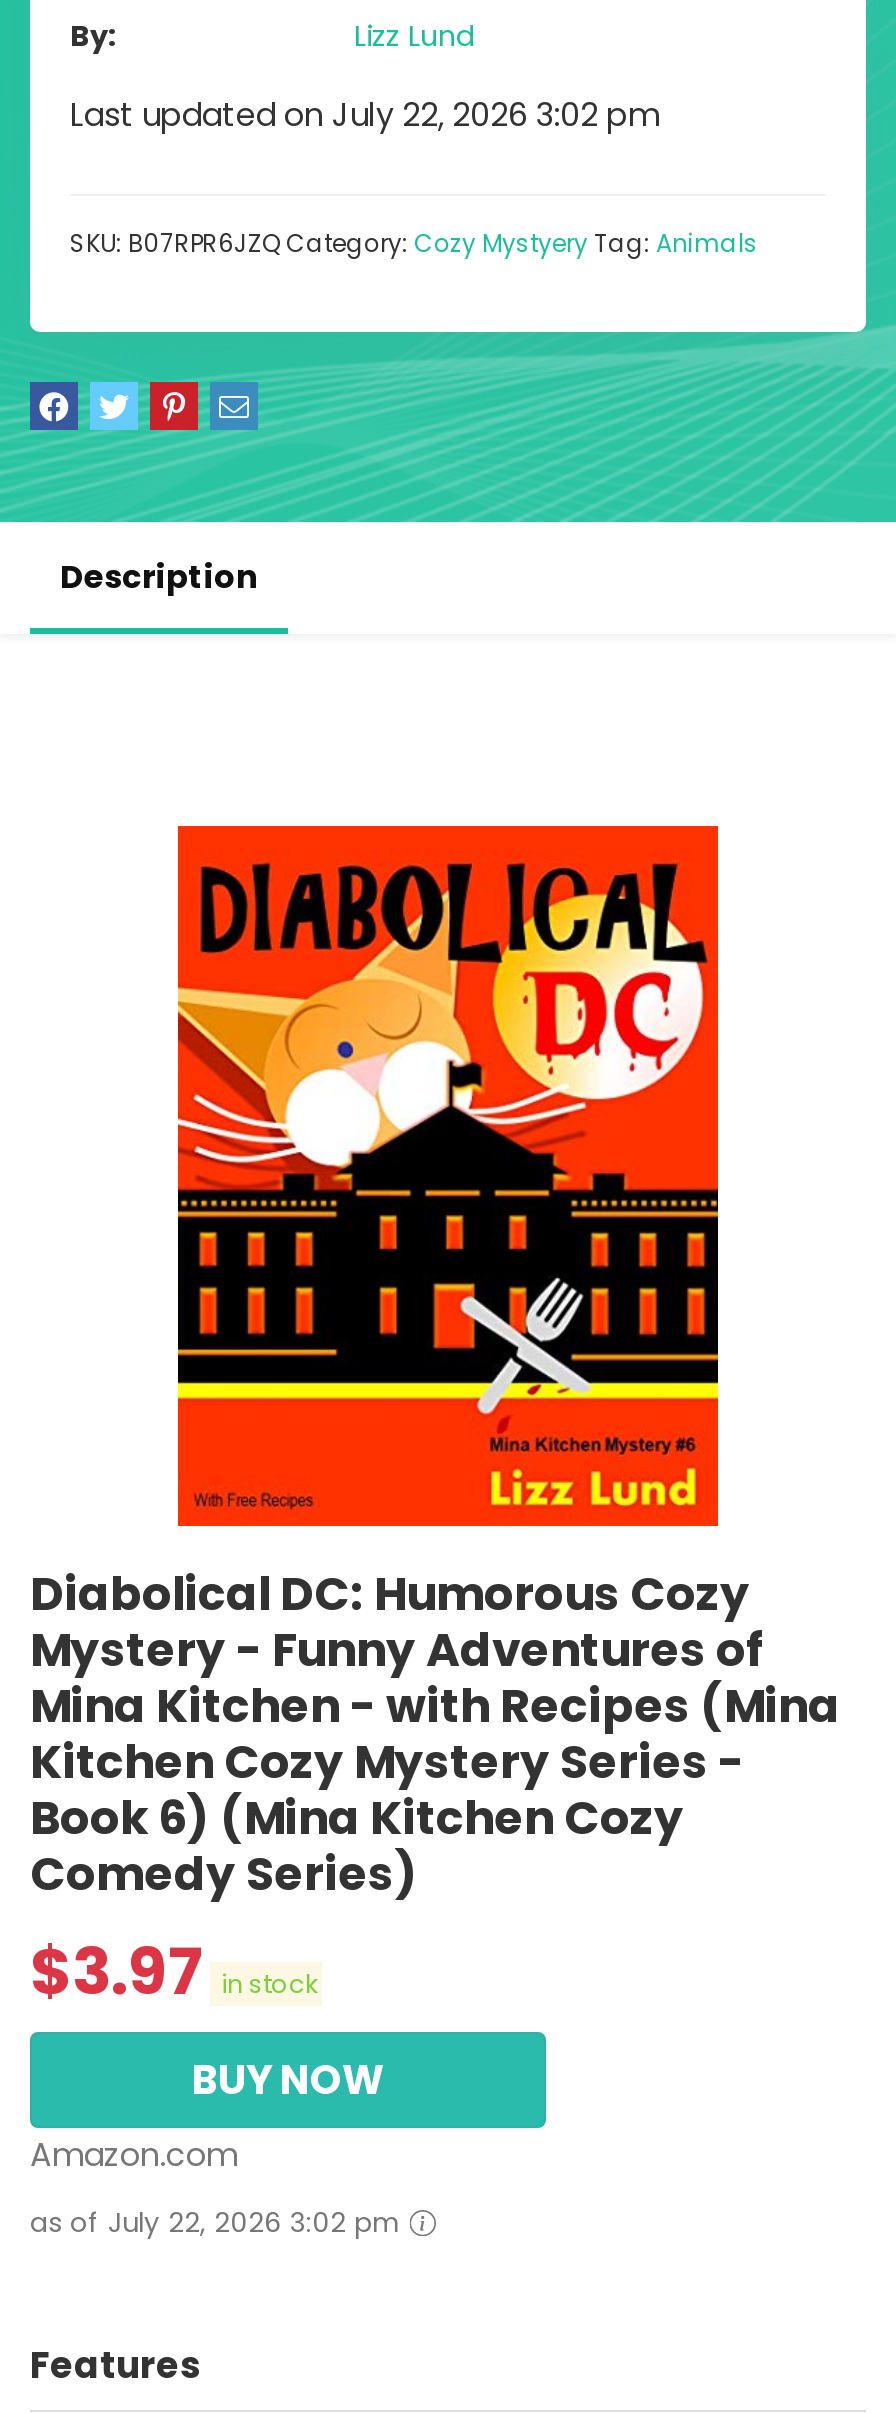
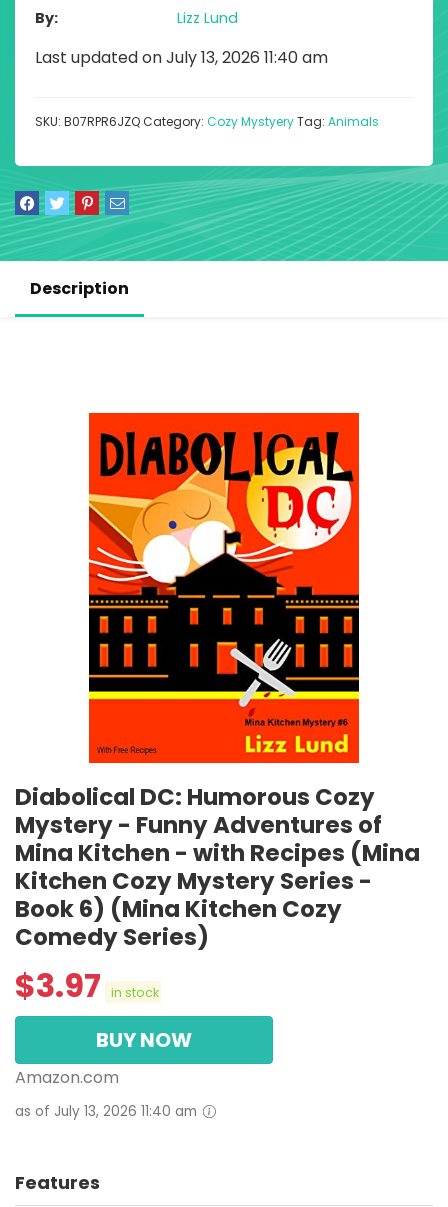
[70,92,660,138] Last updated on July 22, 2026 3:02 pm -> [35,46,328,69] Last updated on July 13, 2026 11:40 am
[30,2204,406,2242] as of July 22, 2026 3:02 pm -> [15,1102,201,1121] as of July 13, 2026 11:40 am

